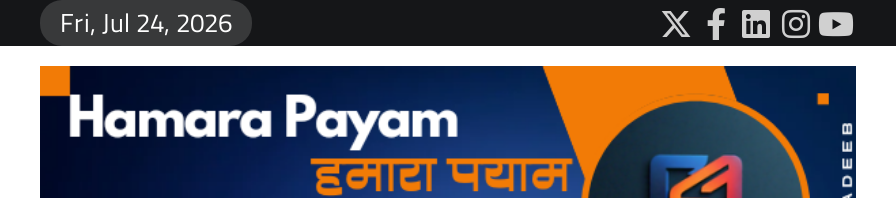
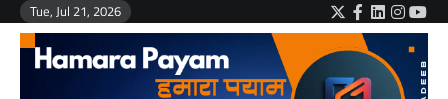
[60,2,232,42] Fri, Jul 24, 2026 -> [30,1,121,21] Tue, Jul 21, 2026

